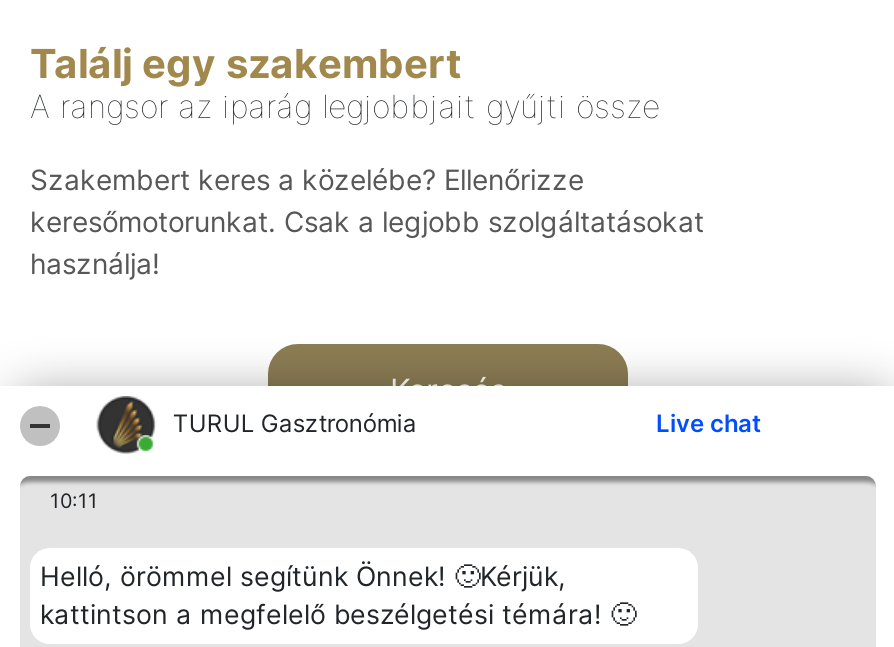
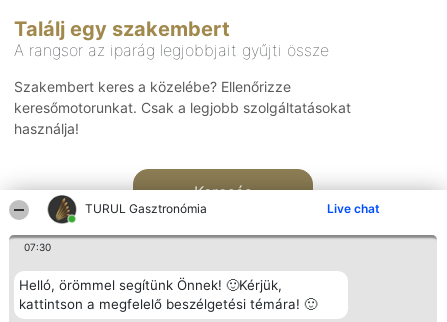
[50,488,98,512] 10:11 -> [24,241,51,253] 07:30

